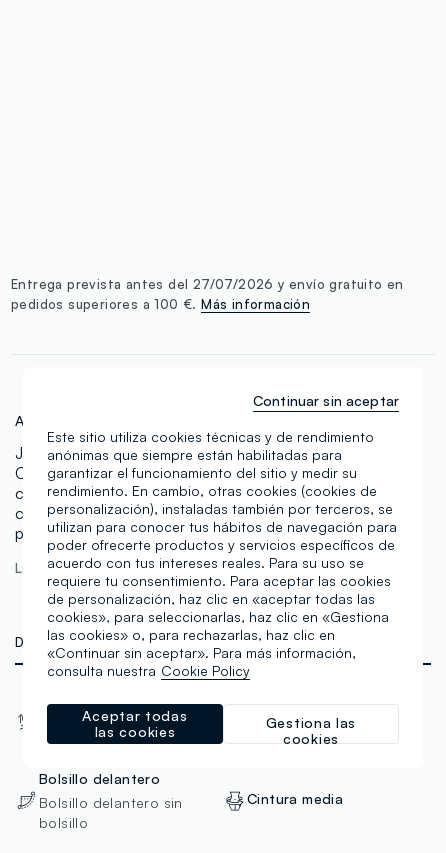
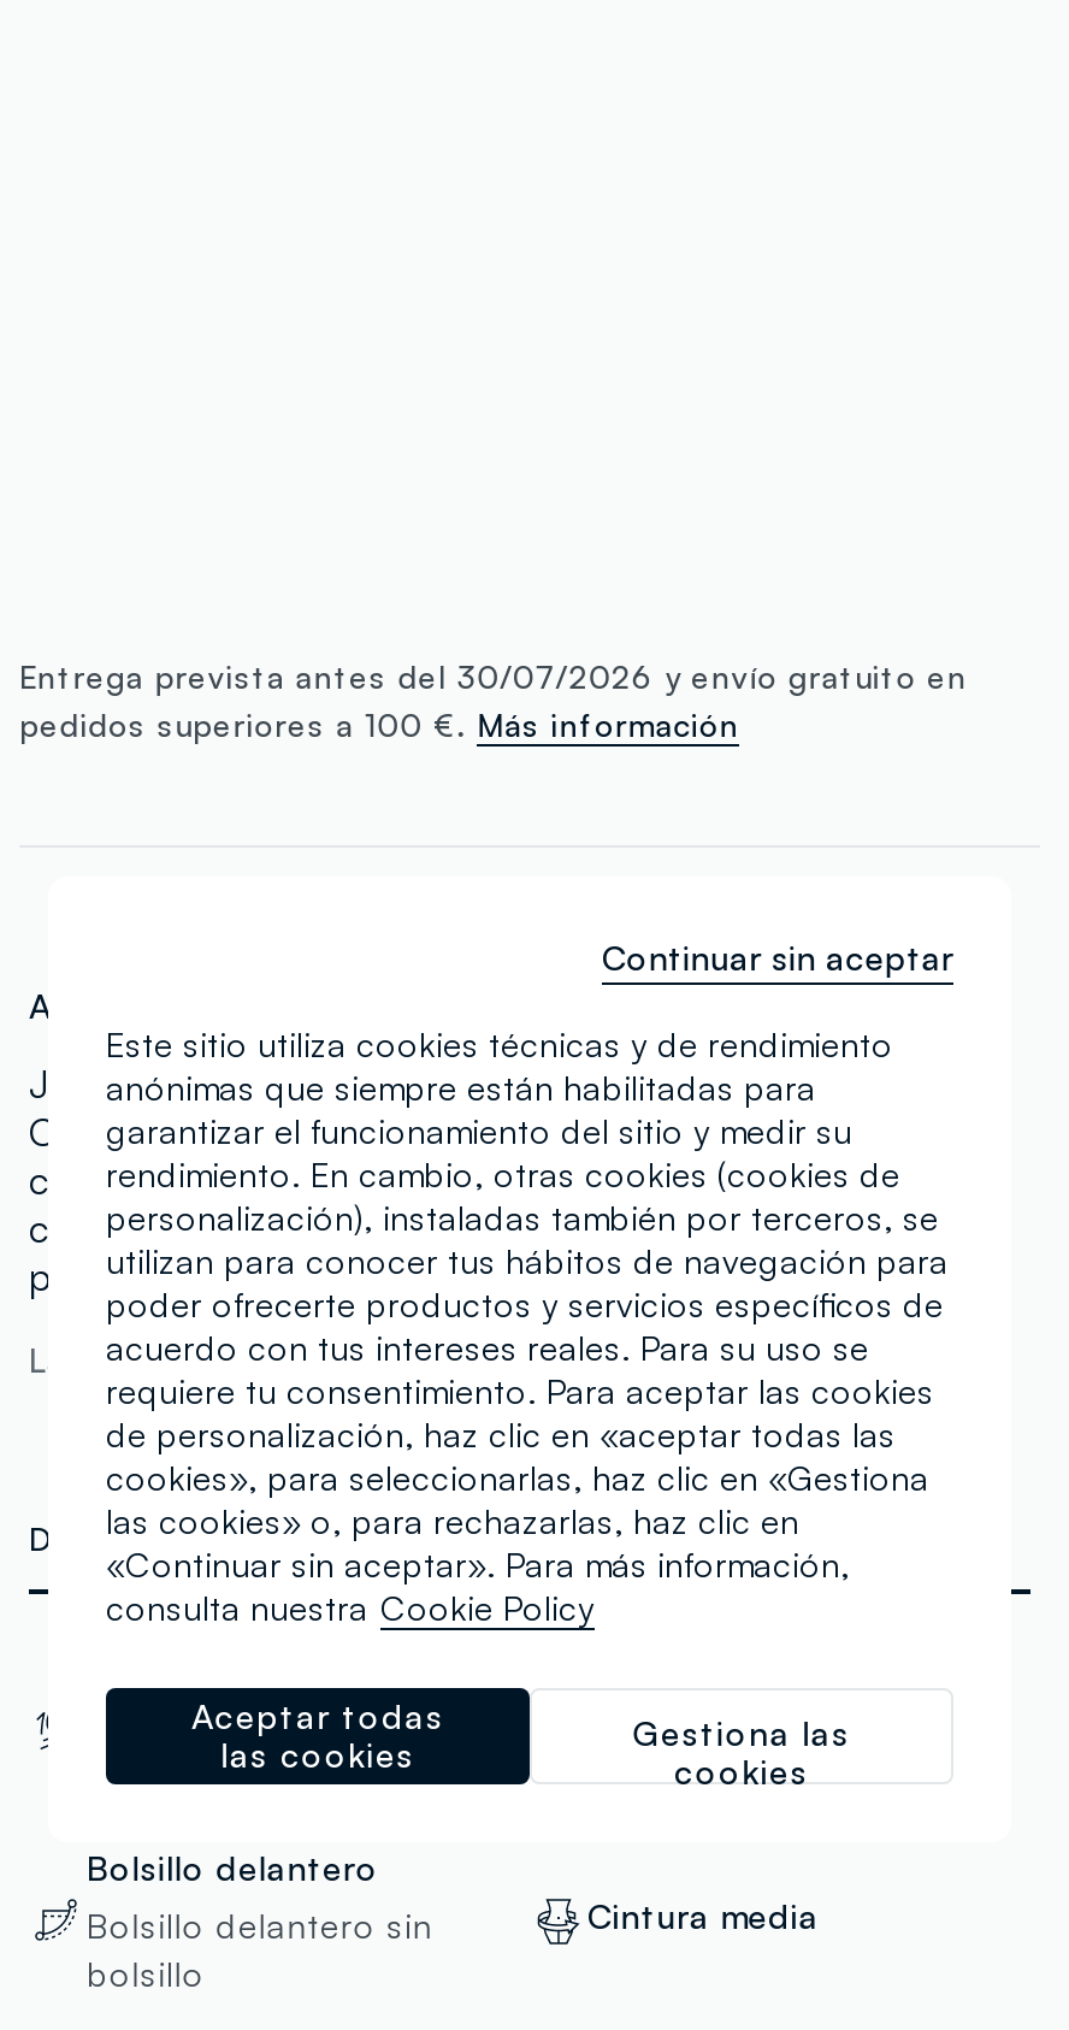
[11,276,404,292] Entrega prevista antes del 27/07/2026 y envío gratuito en -> [19,657,967,695] Entrega prevista antes del 30/07/2026 y envío gratuito en

